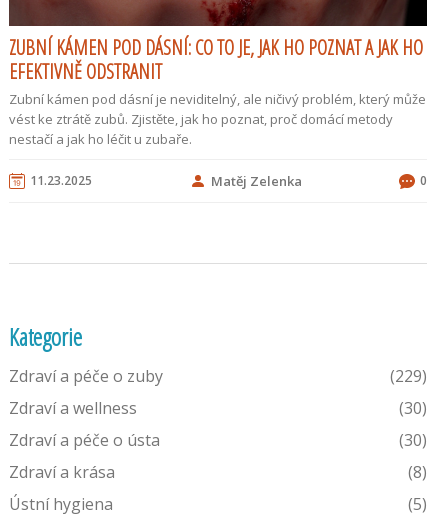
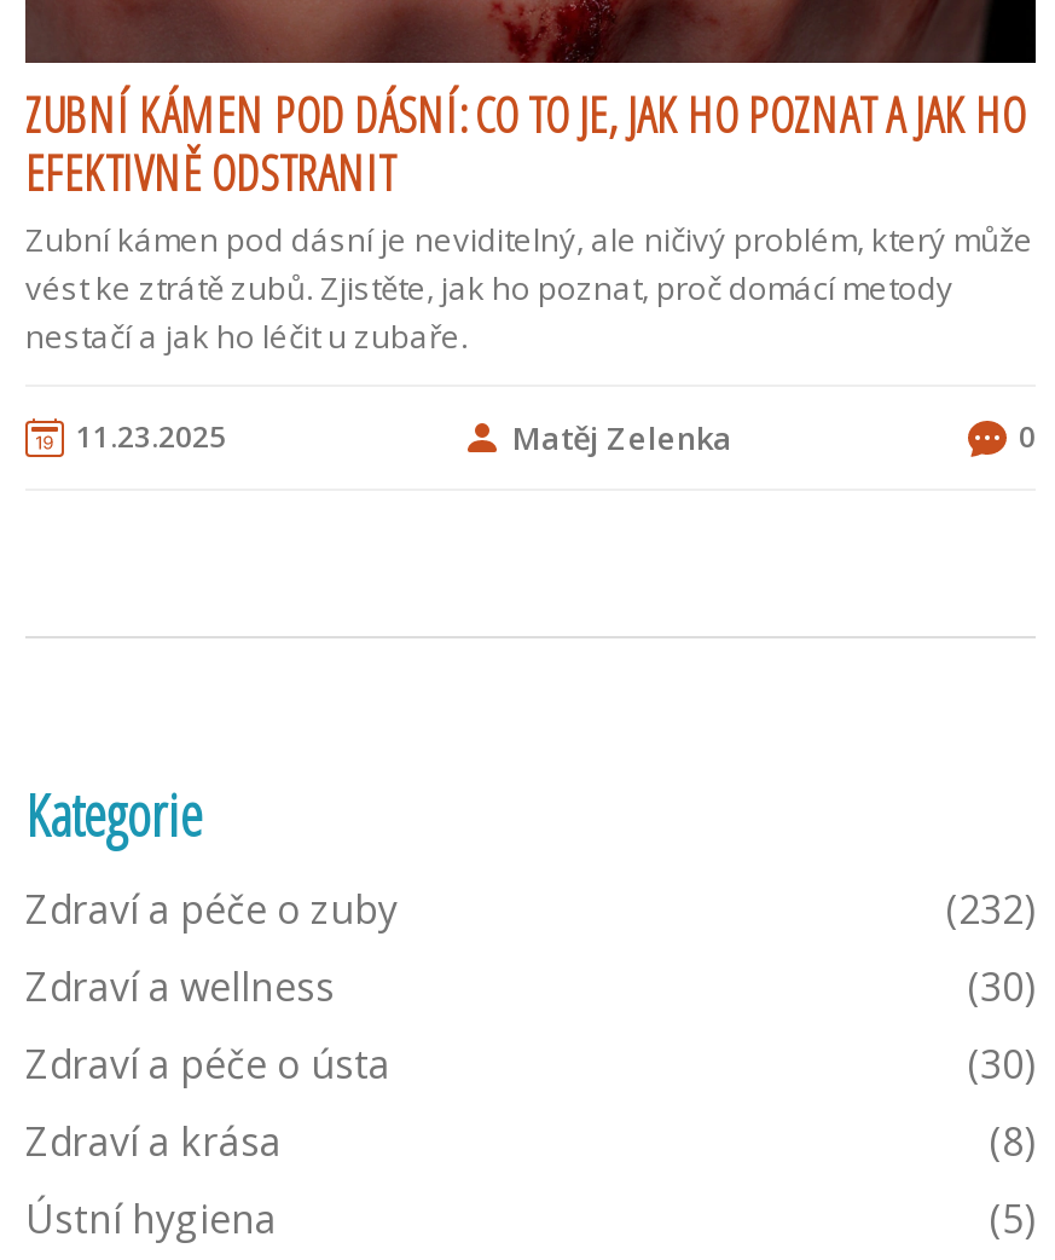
[390,365,427,387] (229) -> [946,882,1036,936] (232)

